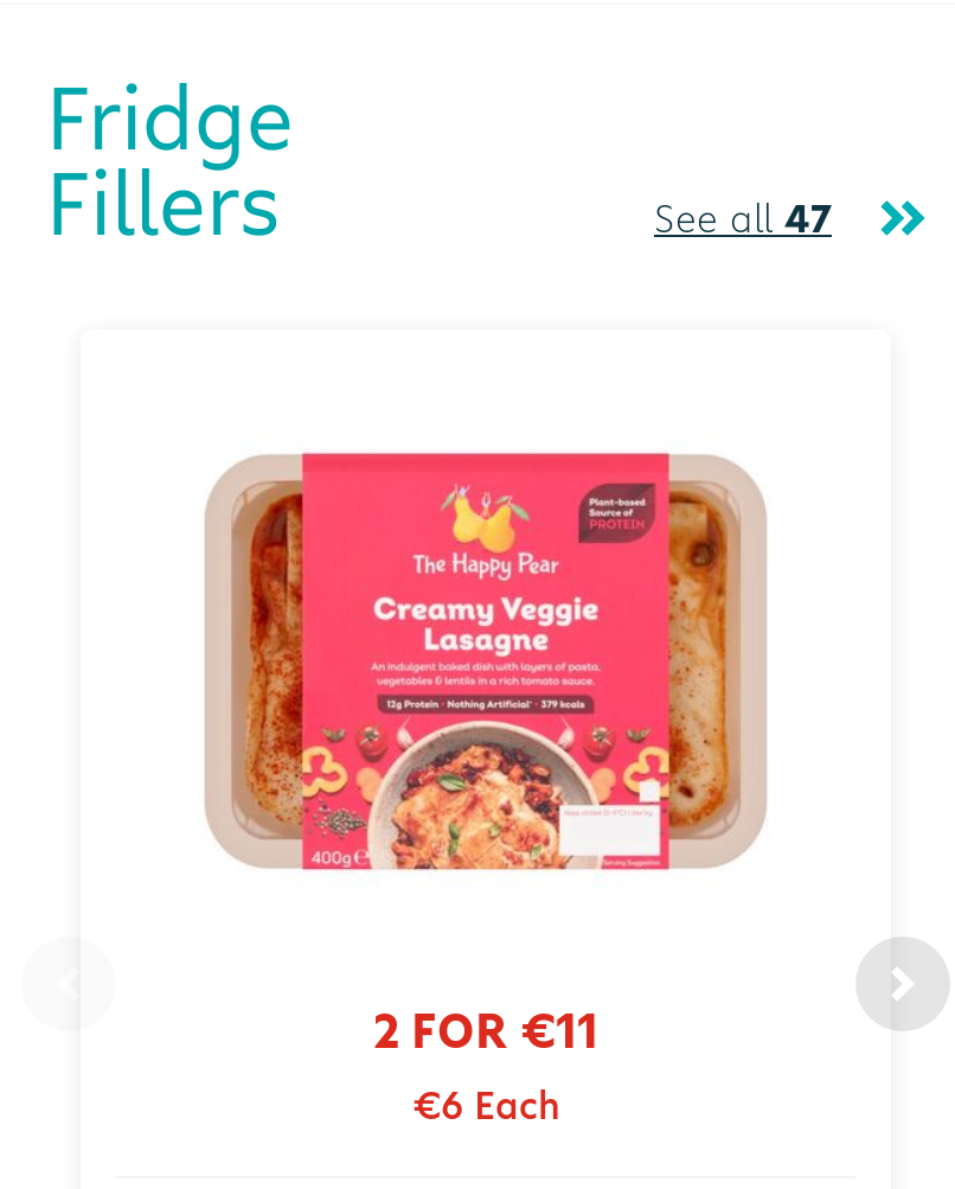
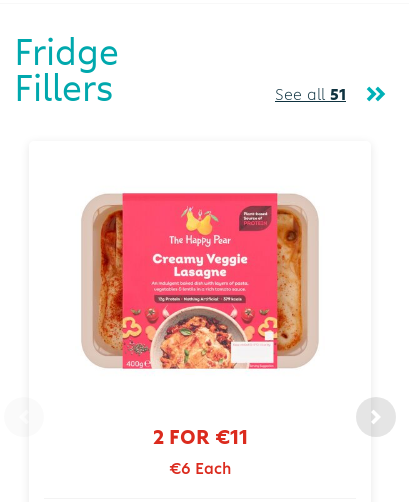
[654,193,832,245] See all 47 -> [275,83,346,105] See all 51

